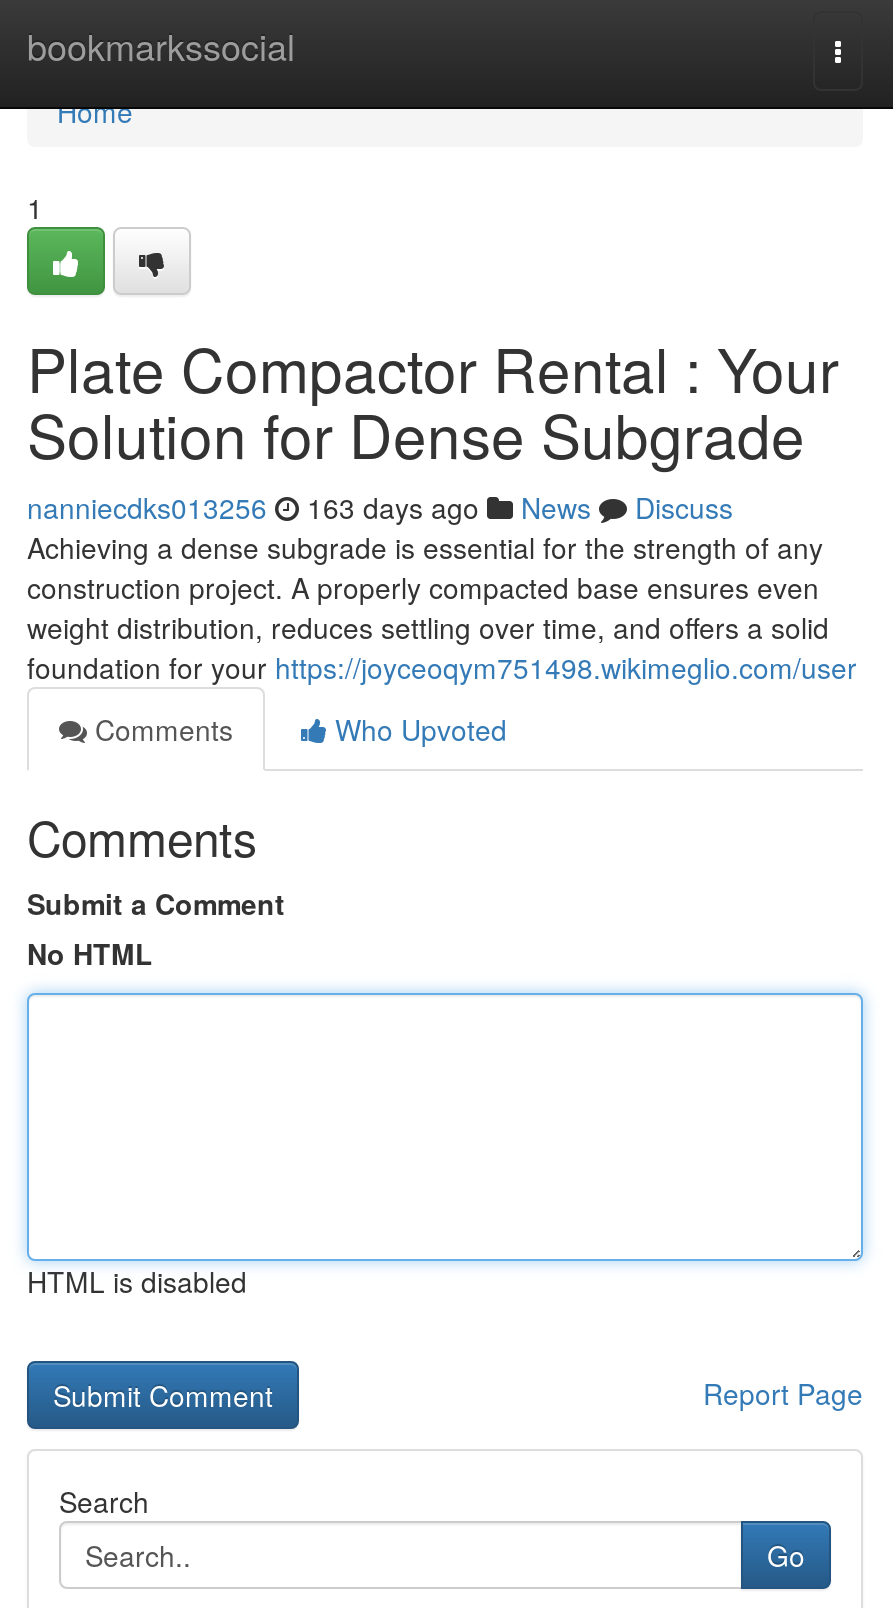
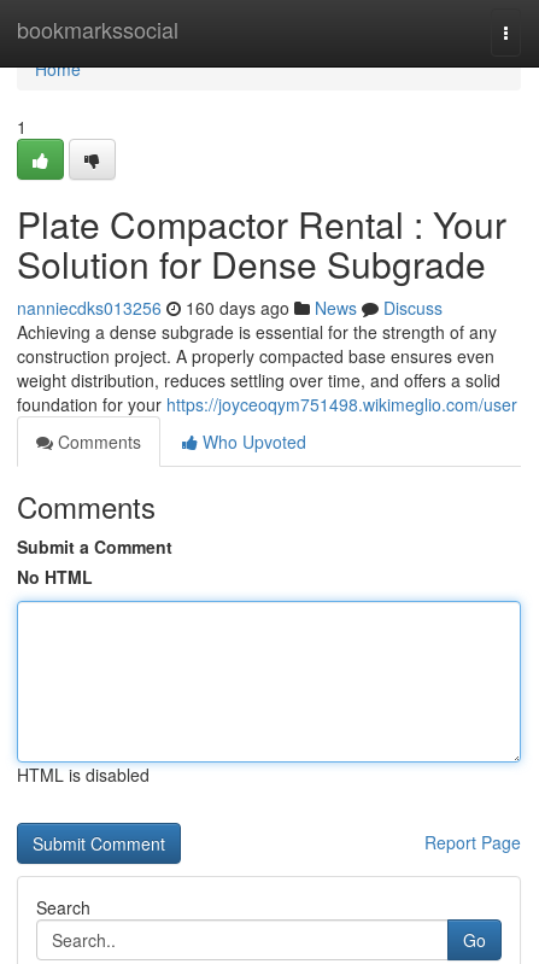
[27,487,733,527] nanniecdks013256 163 days ago News Discuss -> [17,296,443,320] nanniecdks013256 160 days ago News Discuss

